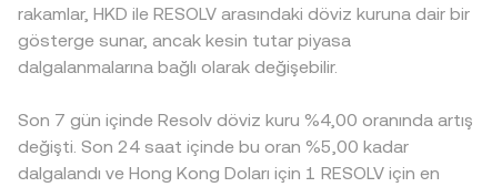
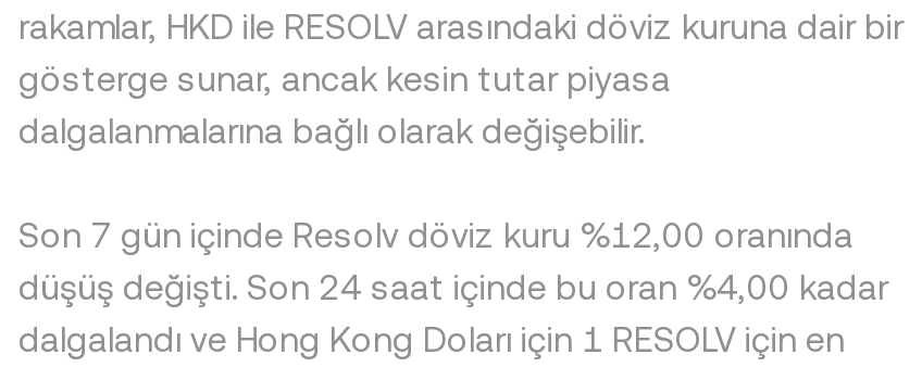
[18,110,473,157] Son 7 gün içinde Resolv döviz kuru %4,00 oranında artış | değişti. Son 24 saat içinde bu oran %5,00 kadar -> [18,215,888,308] Son 7 gün içinde Resolv döviz kuru %12,00 oranında | düşüş değişti. Son 24 saat içinde bu oran %4,00 kadar

